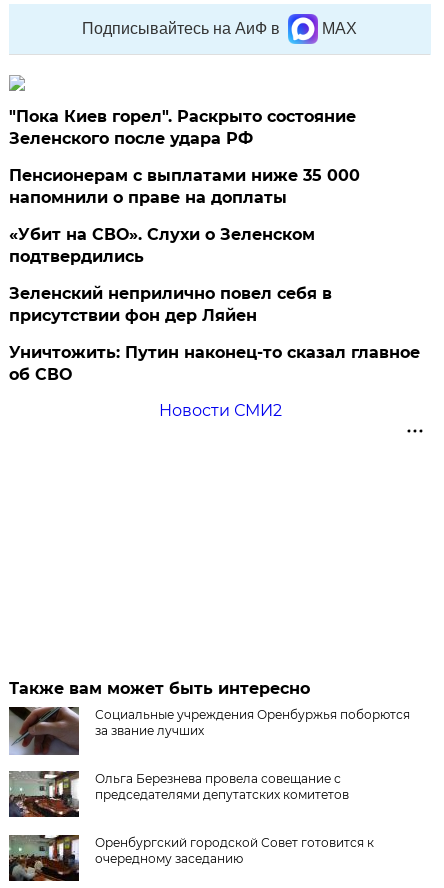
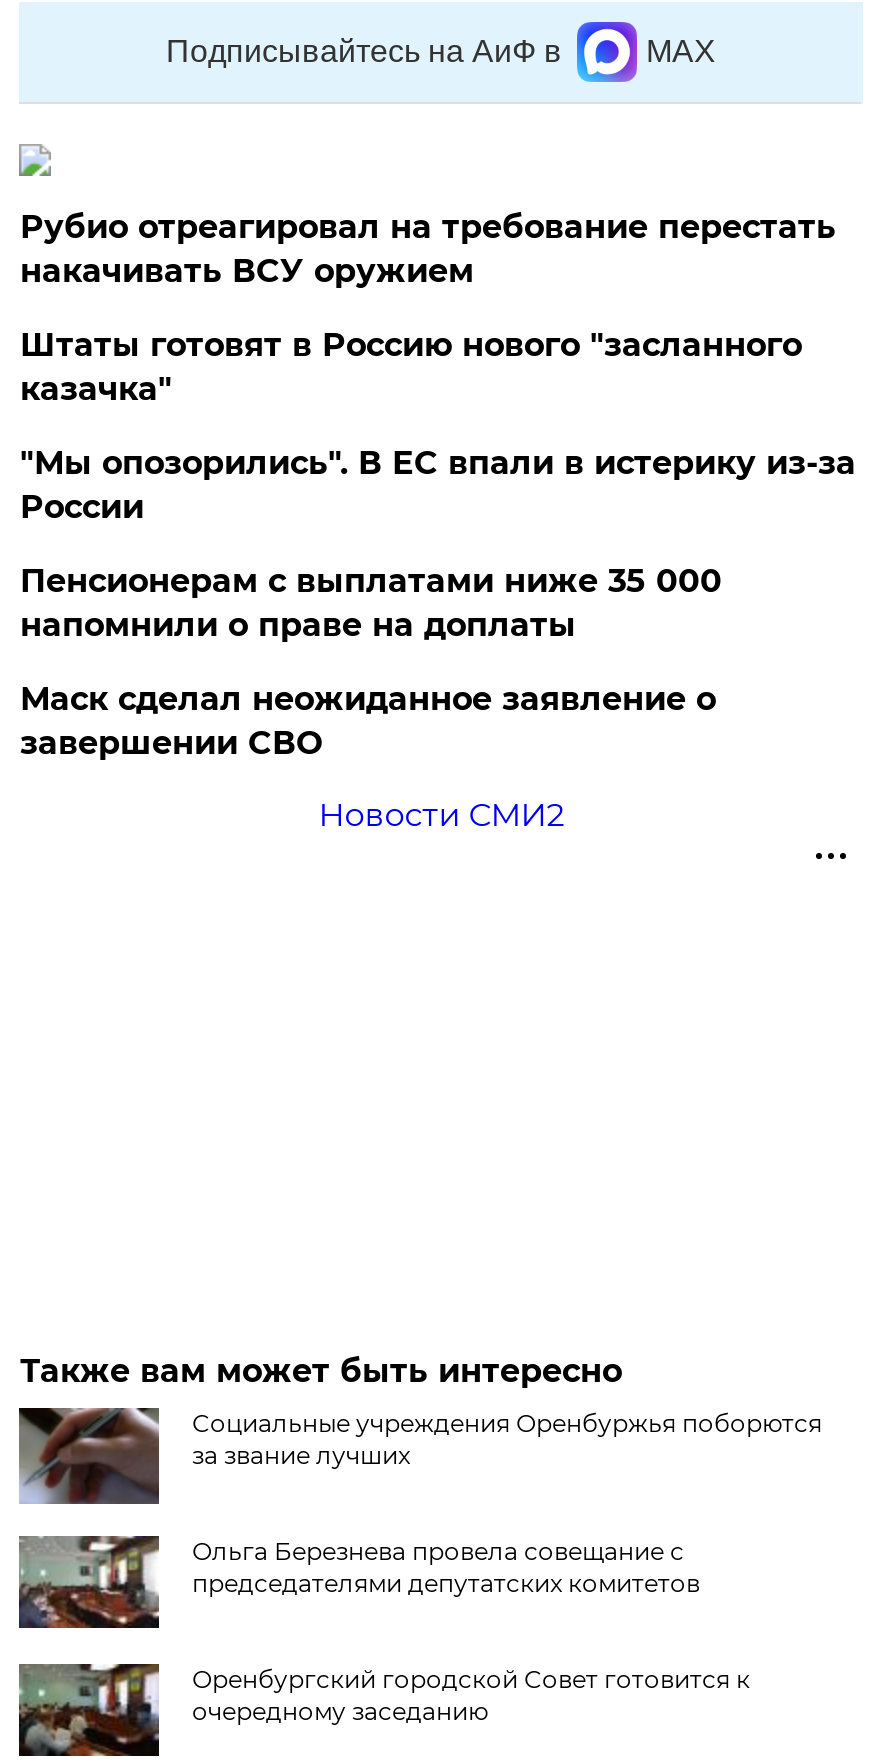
[9,107,356,148] "Пока Киев горел". Раскрыто состояние | Зеленского после удара РФ -> [20,208,856,526] Рубио отреагировал на требование перестать | накачивать ВСУ оружием | Штаты готовят в Россию нового "засланного | казачка" | "Мы опозорились". В ЕС впали в истерику из-за | России
moved [9,166,360,207] -> [20,562,722,644]: Пенсионерам с выплатами ниже 35 000 | напомнили о праве на доплаты
[9,225,420,384] «Убит на СВО». Слухи о Зеленском | подтвердились | Зеленский неприлично повел cебя в | присутствии фон дер Ляйен | Уничтожить: Путин наконец-то сказал главное | об СВО -> [20,680,716,762] Маск сделал неожиданное заявление о | завершении СВО

